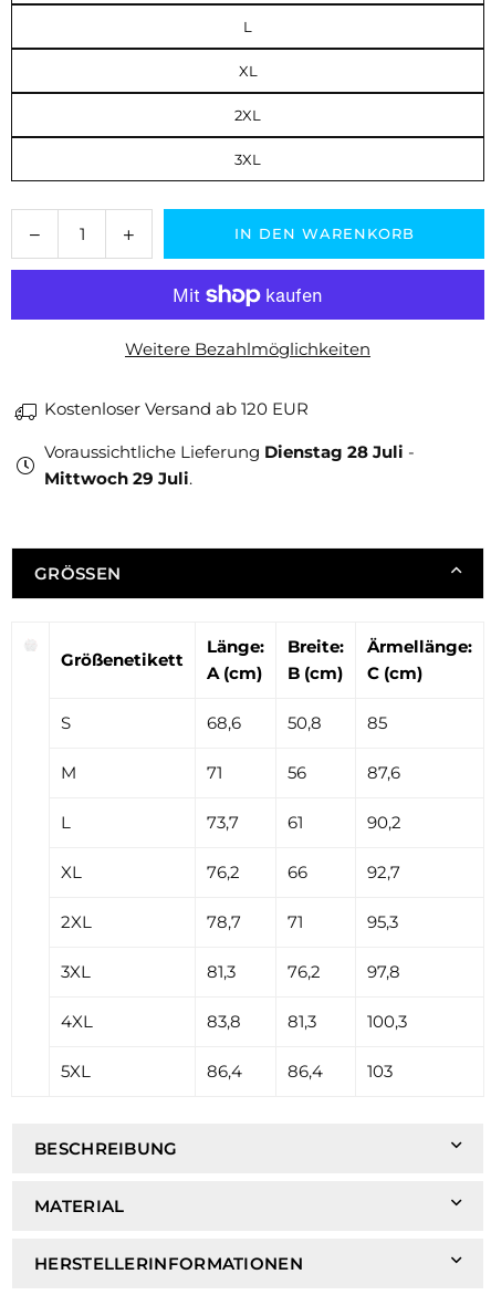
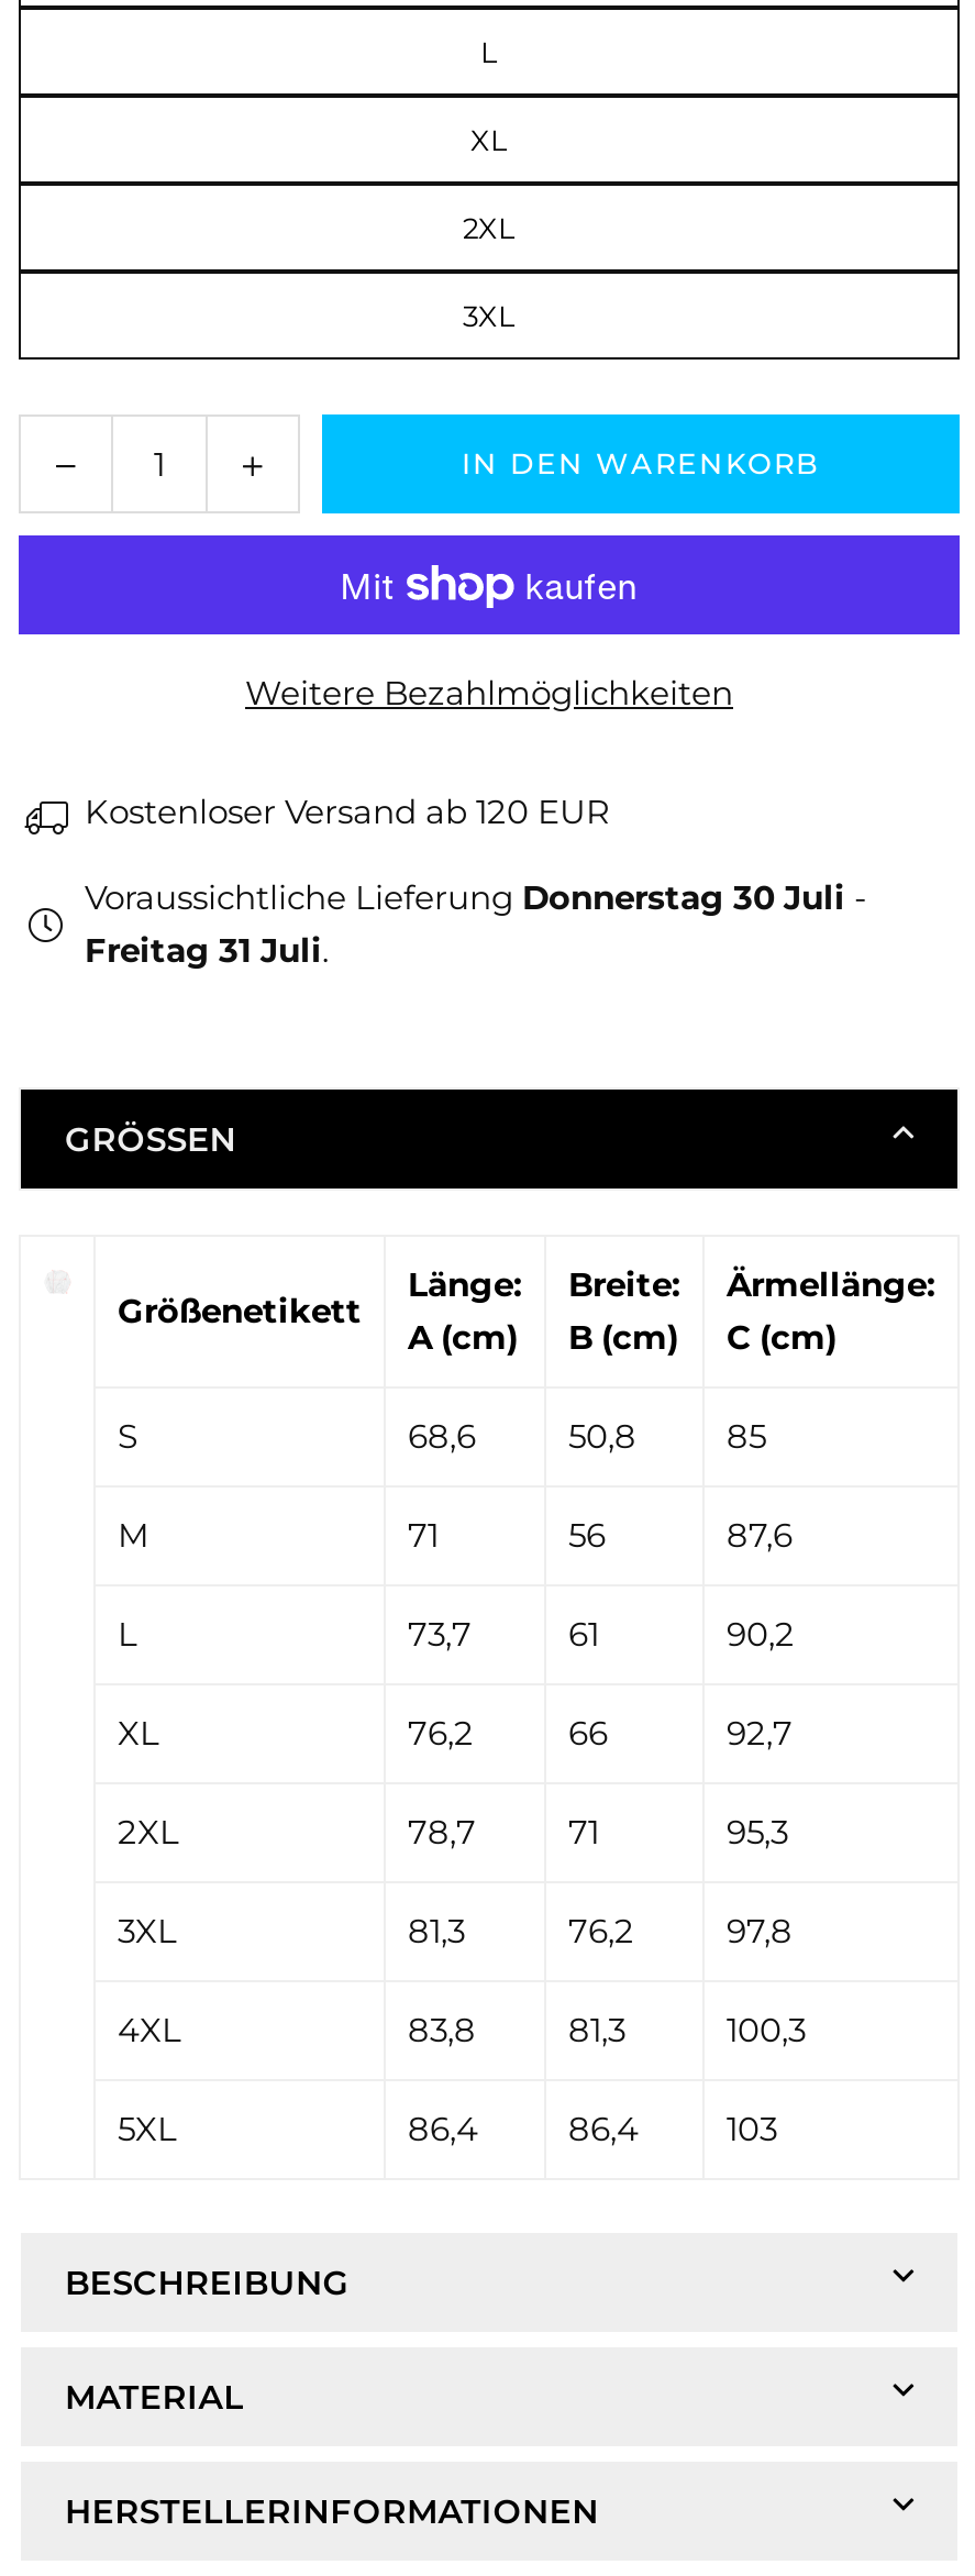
[44,441,415,462] Voraussichtliche Lieferung Dienstag 28 Juli - -> [85,876,867,918] Voraussichtliche Lieferung Donnerstag 30 Juli -
[44,468,192,489] Mittwoch 29 Juli. -> [85,929,329,971] Freitag 31 Juli.

